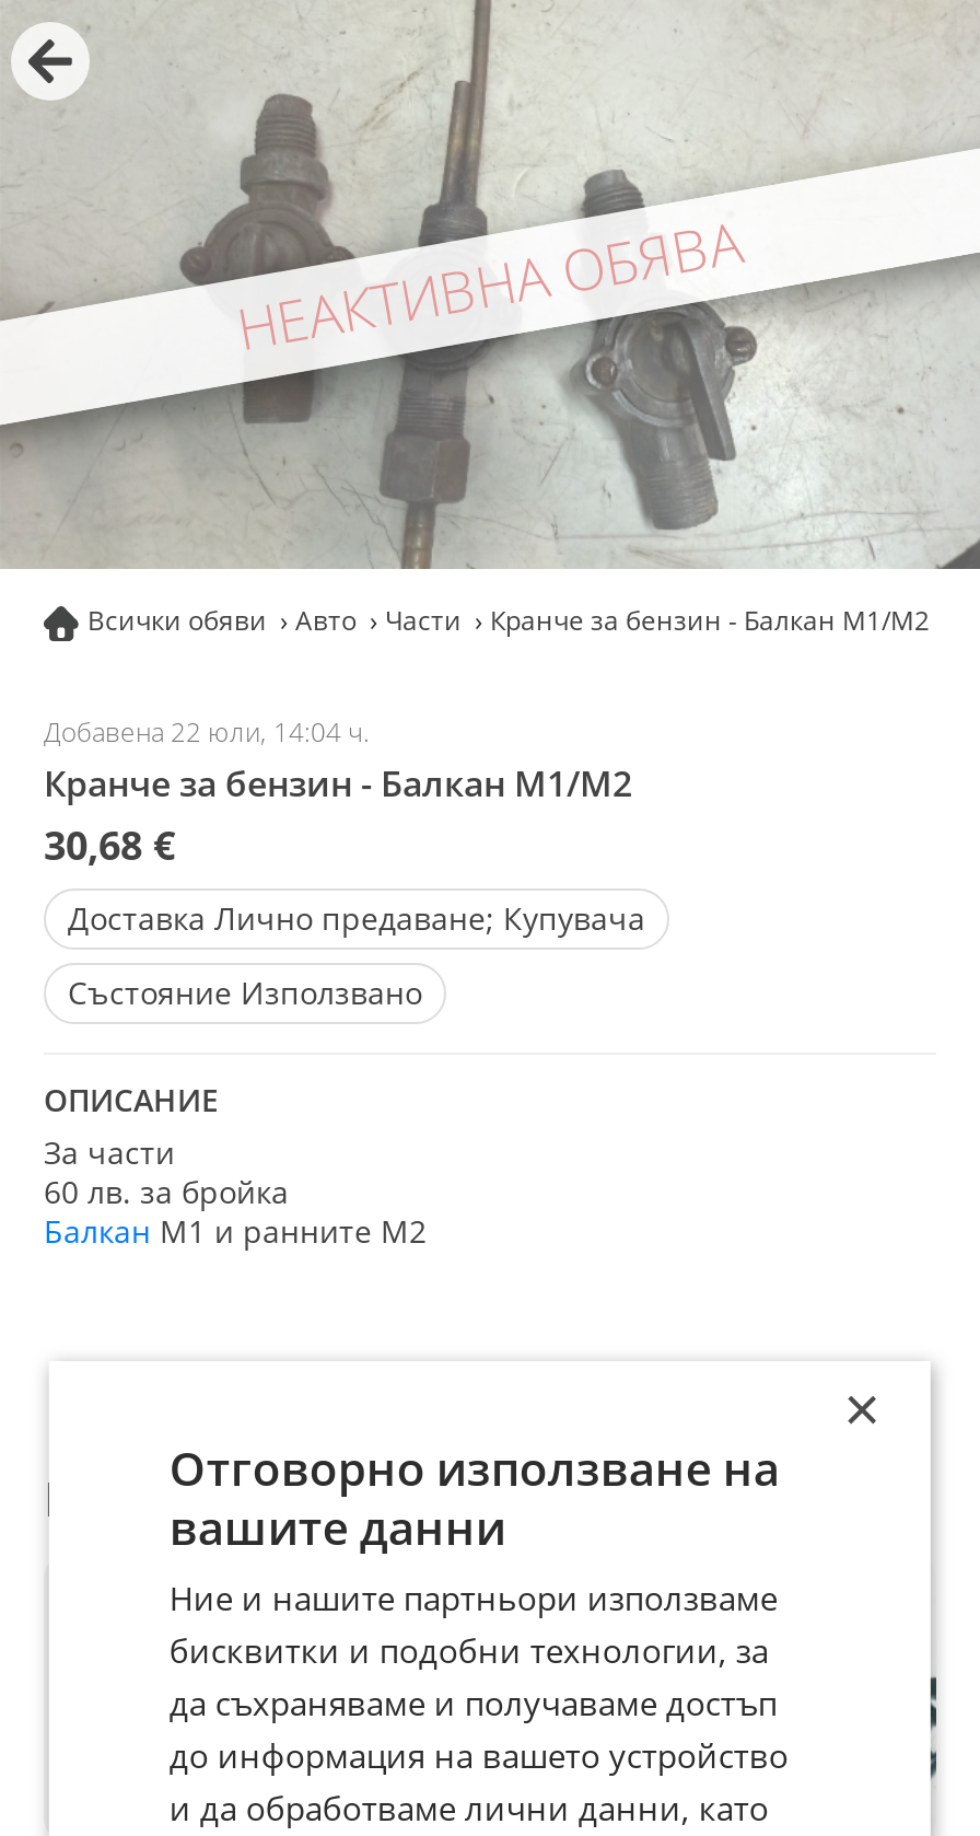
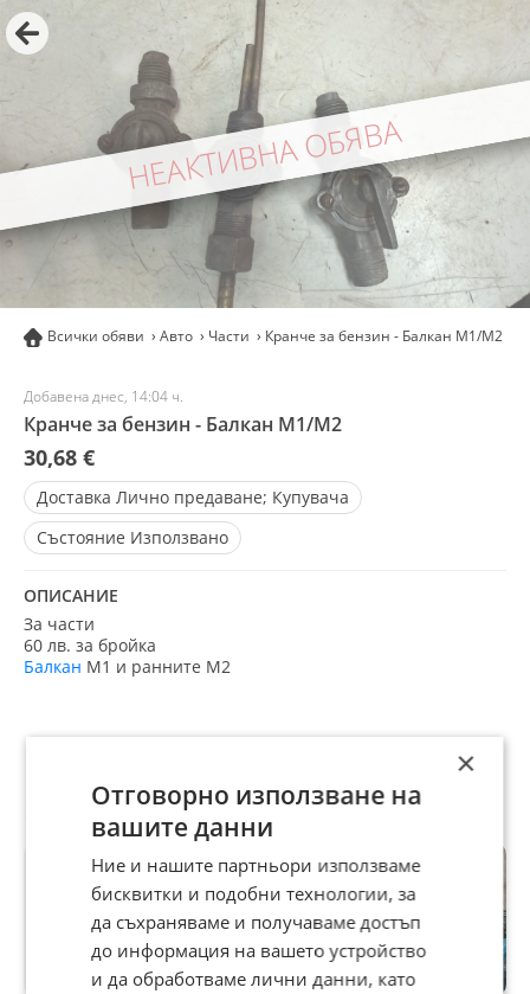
[44,713,370,751] Добавена 22 юли, 14:04 ч. -> [24,386,183,406] Добавена днес, 14:04 ч.

